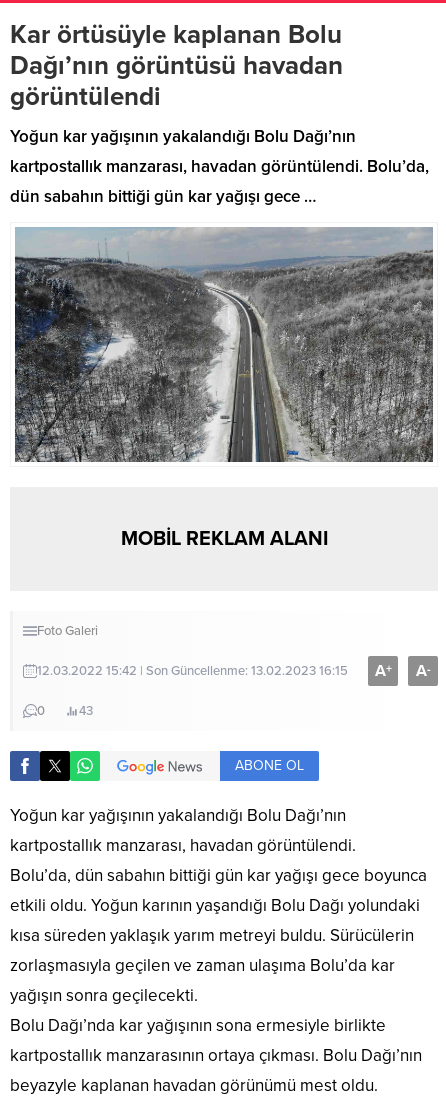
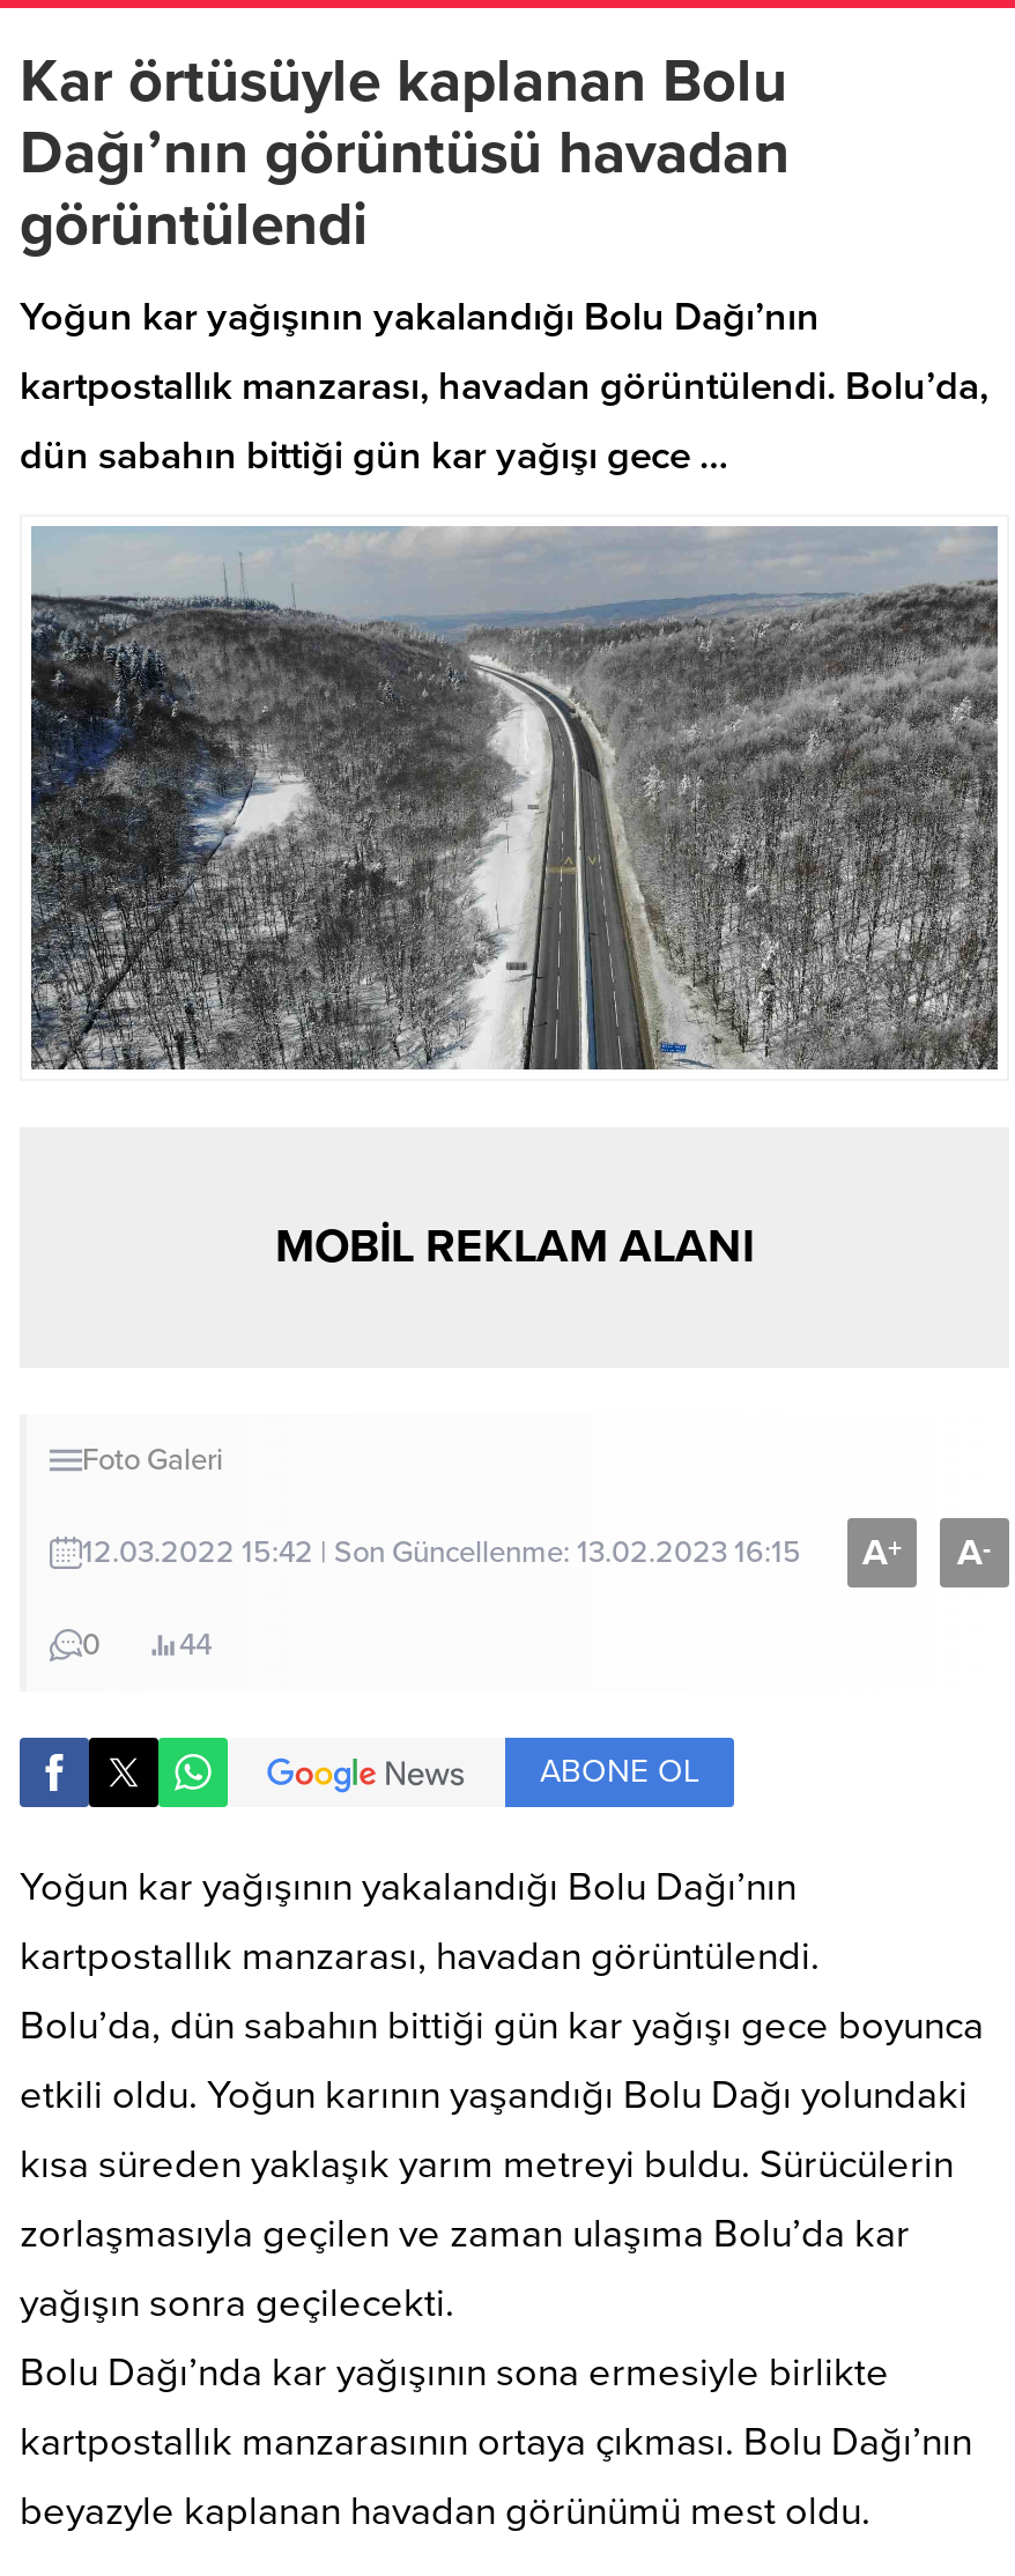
[79,703,93,719] 43 -> [179,1627,212,1664] 44

